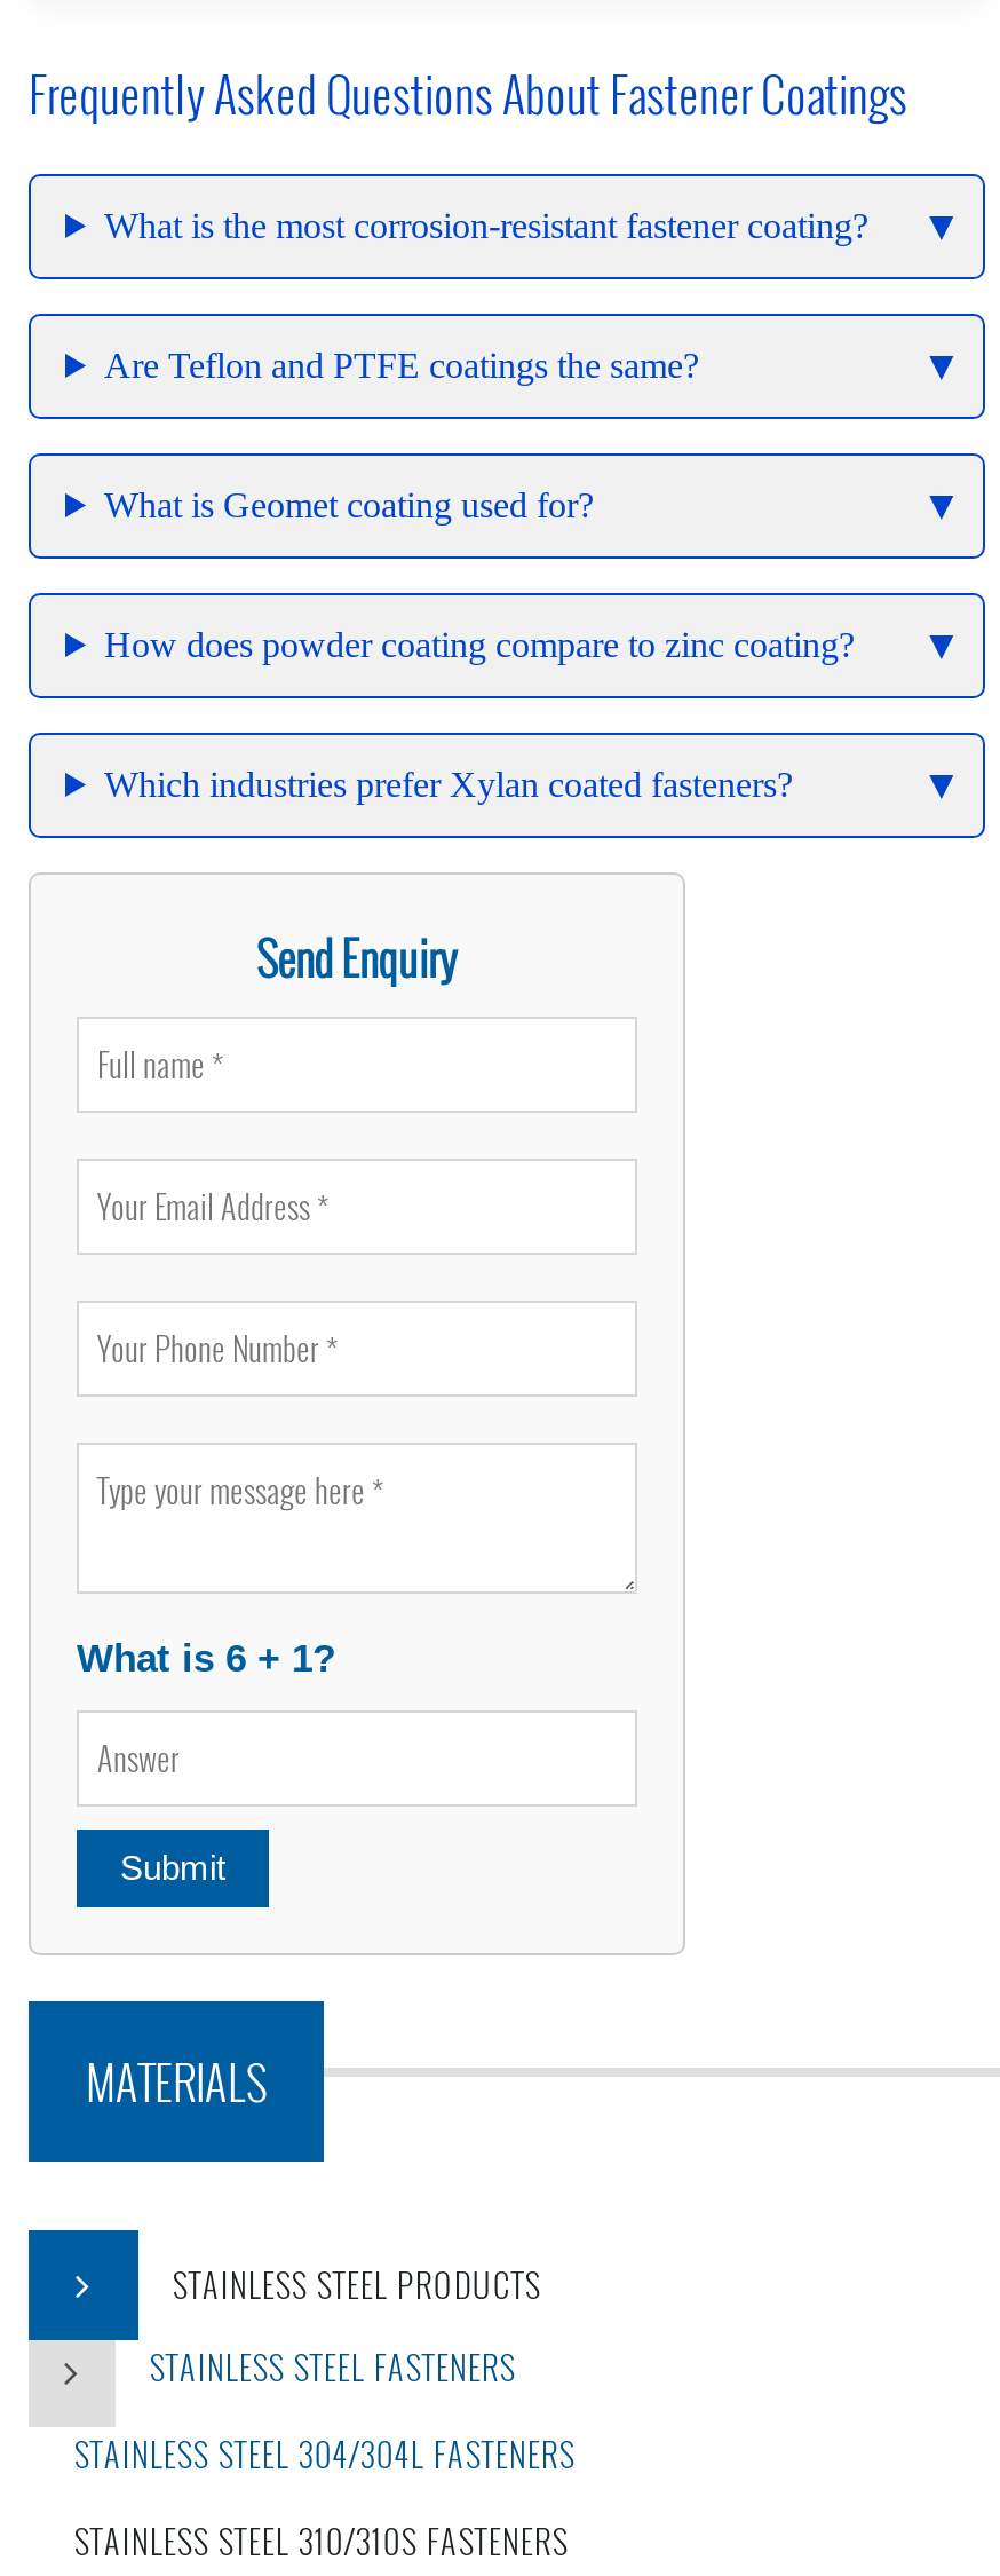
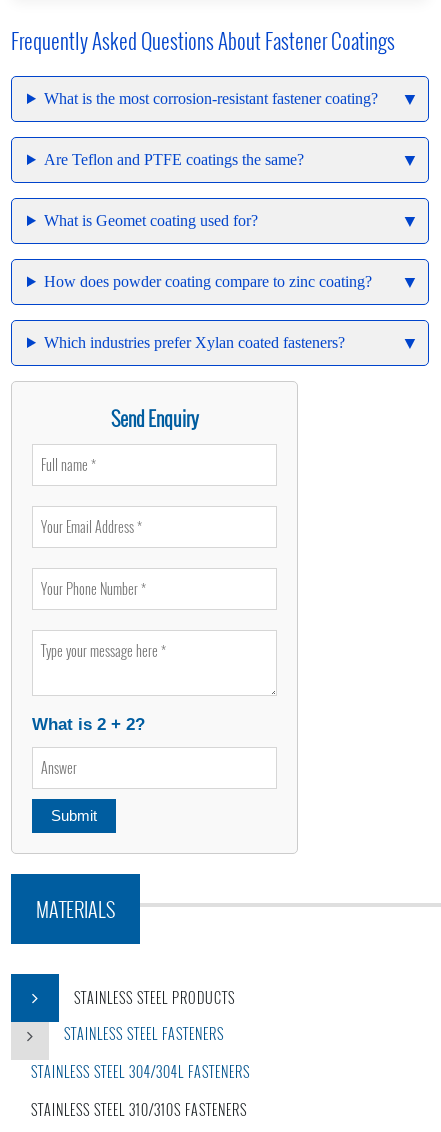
[77,1637,335,1681] What is 6 + 1? -> [32,715,145,734] What is 2 + 2?

